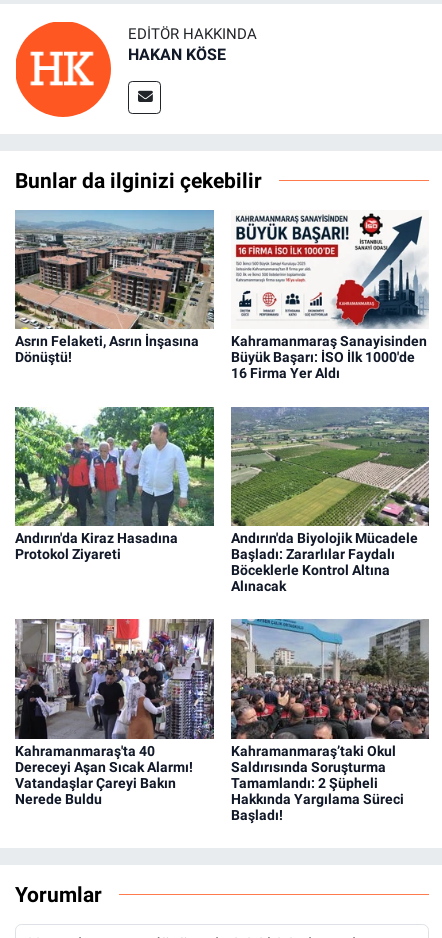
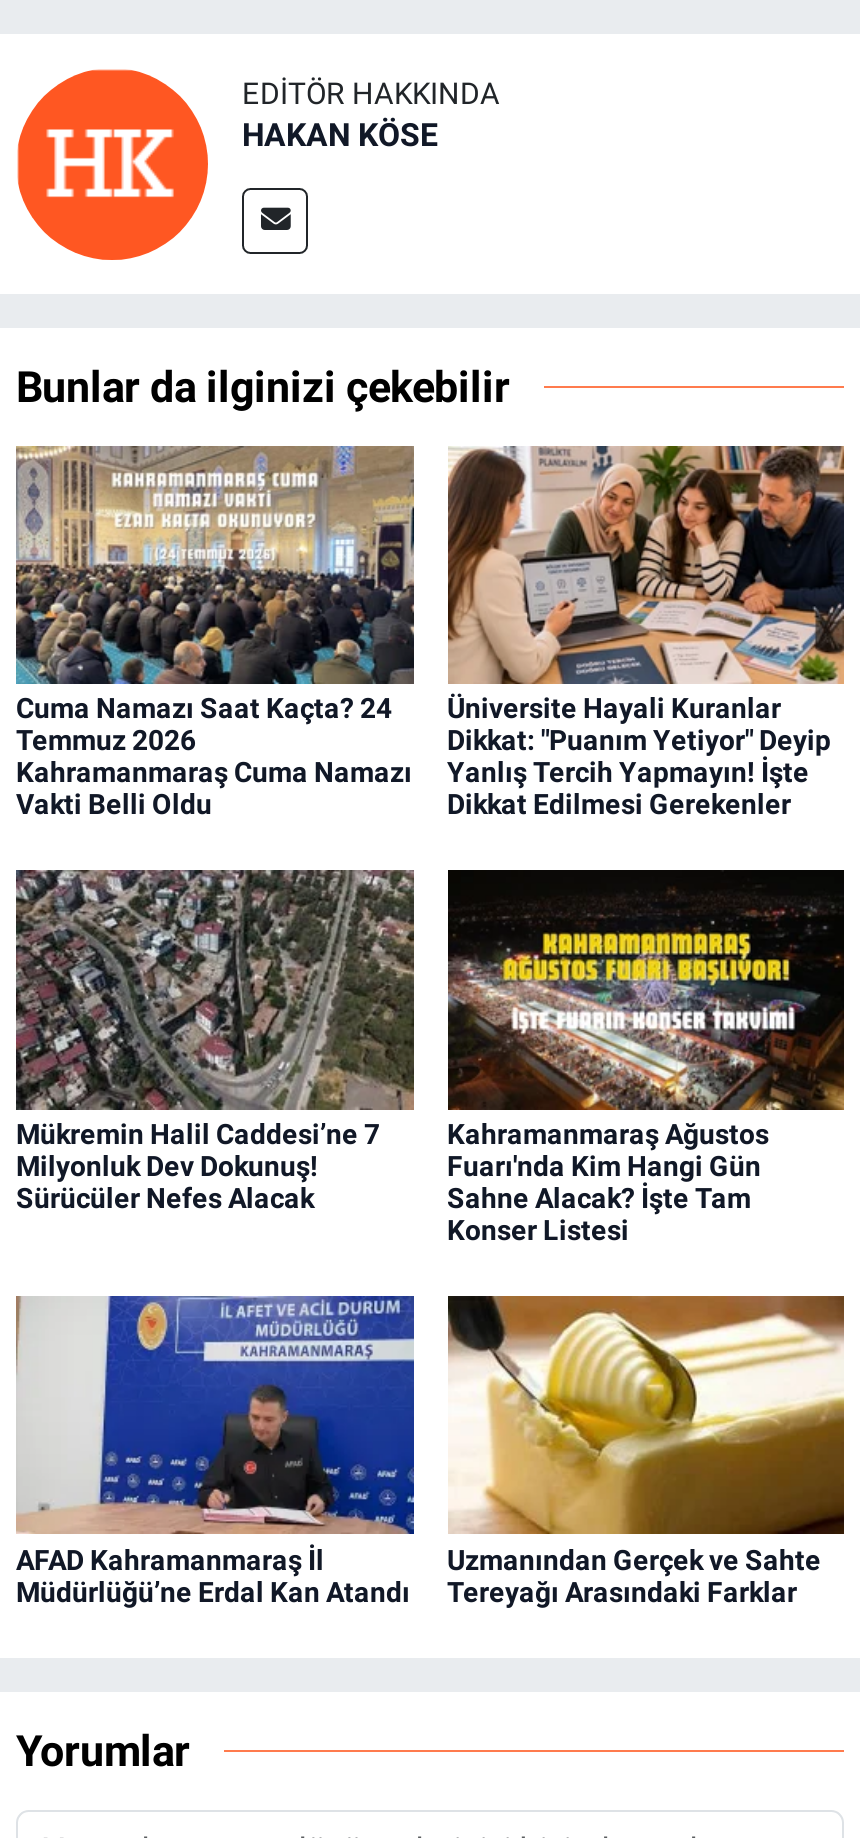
[15,210,215,365] [image] | Asrın Felaketi, Asrın İnşasına | Dönüştü! -> [16,444,416,820] [image] | Cuma Namazı Saat Kaçta? 24 | Temmuz 2026 | Kahramanmaraş Cuma Namazı | Vakti Belli Oldu
[230,212,429,381] [image] | Kahramanmaraş Sanayisinden | Büyük Başarı: İSO İlk 1000'de | 16 Firma Yer Aldı -> [446,444,846,820] [image] | Üniversite Hayali Kuranlar | Dikkat: "Puanım Yetiyor" Deyip | Yanlış Tercih Yapmayın! İşte | Dikkat Edilmesi Gerekenler
[230,406,430,522] [image] -> [448,840,844,1006] [image]
[14,421,215,562] [image] | Andırın'da Kiraz Hasadına | Protokol Ziyareti -> [16,840,416,1214] [image] | Mükremin Halil Caddesi’ne 7 | Milyonluk Dev Dokunuş! | Sürücüler Nefes Alacak
[230,530,417,594] Andırın'da Biyolojik Mücadele | Başladı: Zararlılar Faydalı | Böceklerle Kontrol Altına | Alınacak -> [447,1118,769,1246] Kahramanmaraş Ağustos | Fuarı'nda Kim Hangi Gün | Sahne Alacak? İşte Tam | Konser Listesi
[14,618,215,807] [image] | Kahramanmaraş'ta 40 | Dereceyi Aşan Sıcak Alarmı! | Vatandaşlar Çareyi Bakın | Nerede Buldu -> [16,1264,416,1608] [image] | AFAD Kahramanmaraş İl | Müdürlüğü’ne Erdal Kan Atandı
[230,618,430,823] [image] | Kahramanmaraş’taki Okul | Saldırısında Soruşturma | Tamamlandı: 2 Şüpheli | Hakkında Yargılama Süreci | Başladı! -> [447,1264,846,1608] [image] | Uzmanından Gerçek ve Sahte | Tereyağı Arasındaki Farklar

